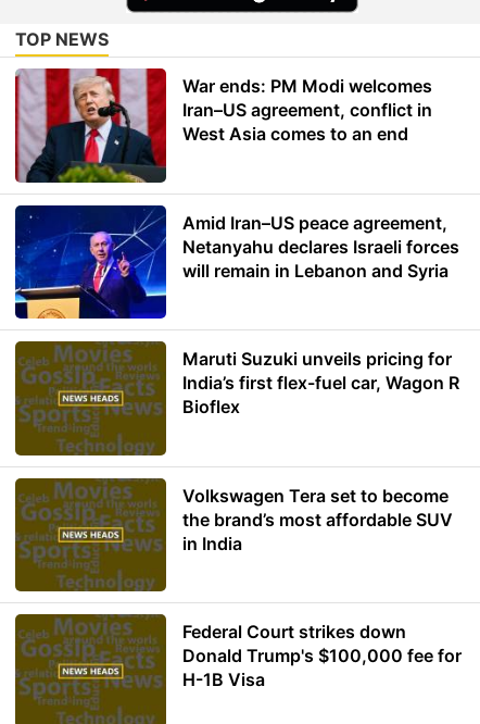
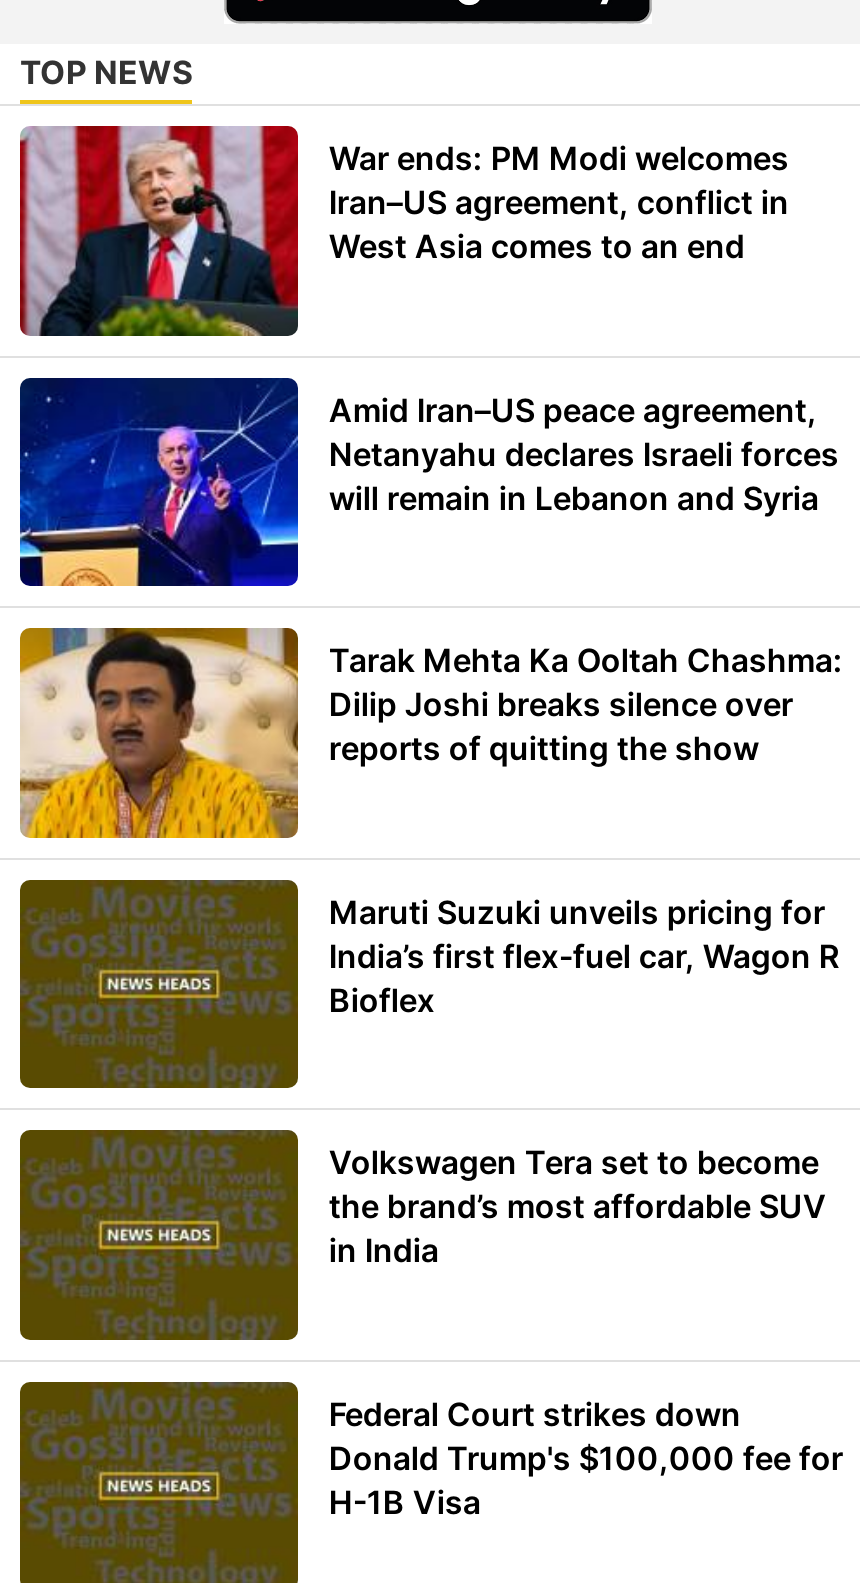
none -> [18,626,843,840] [image] | Tarak Mehta Ka Ooltah Chashma: | Dilip Joshi breaks silence over | reports of quitting the show

